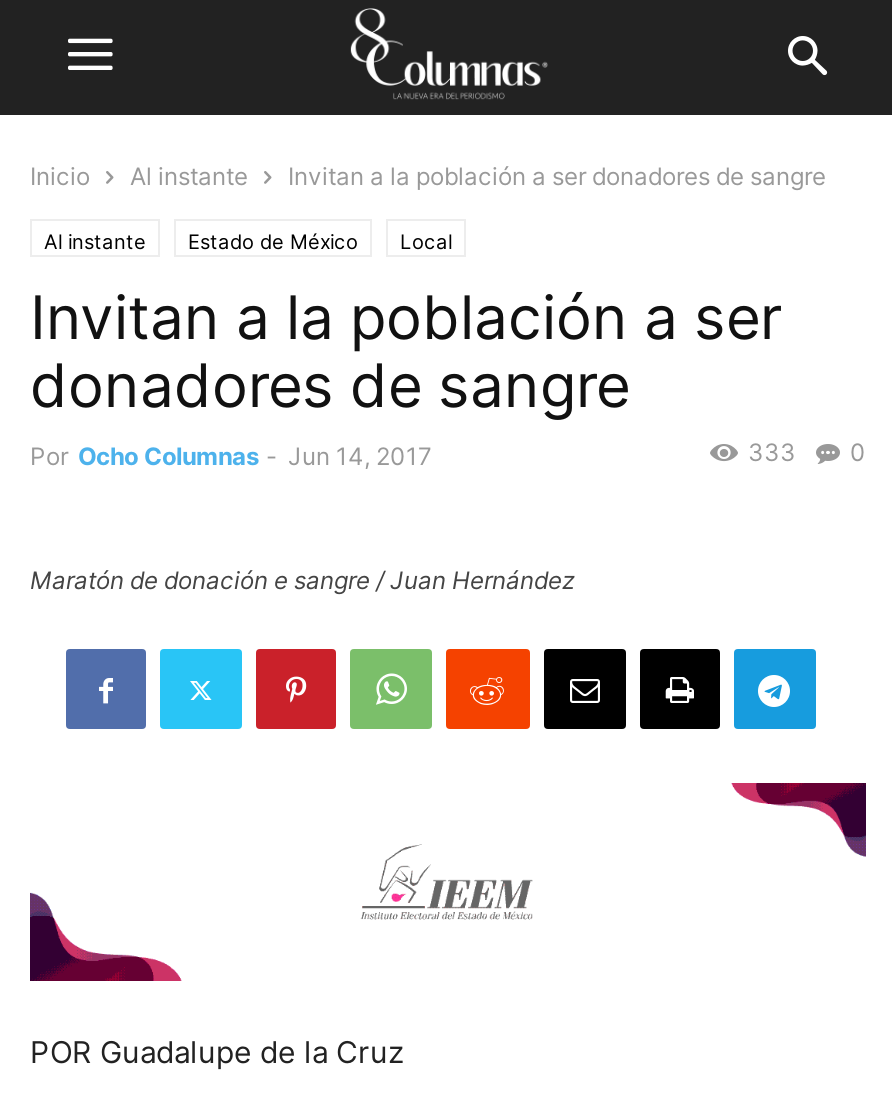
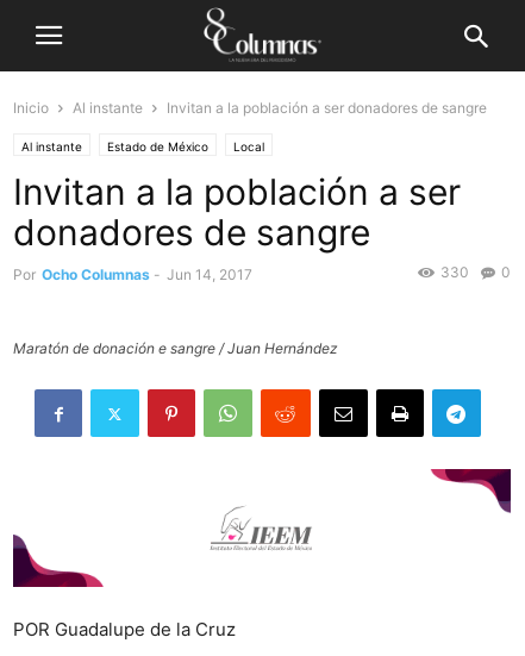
[748,437,866,467] 333 0 -> [440,263,511,281] 330 0

